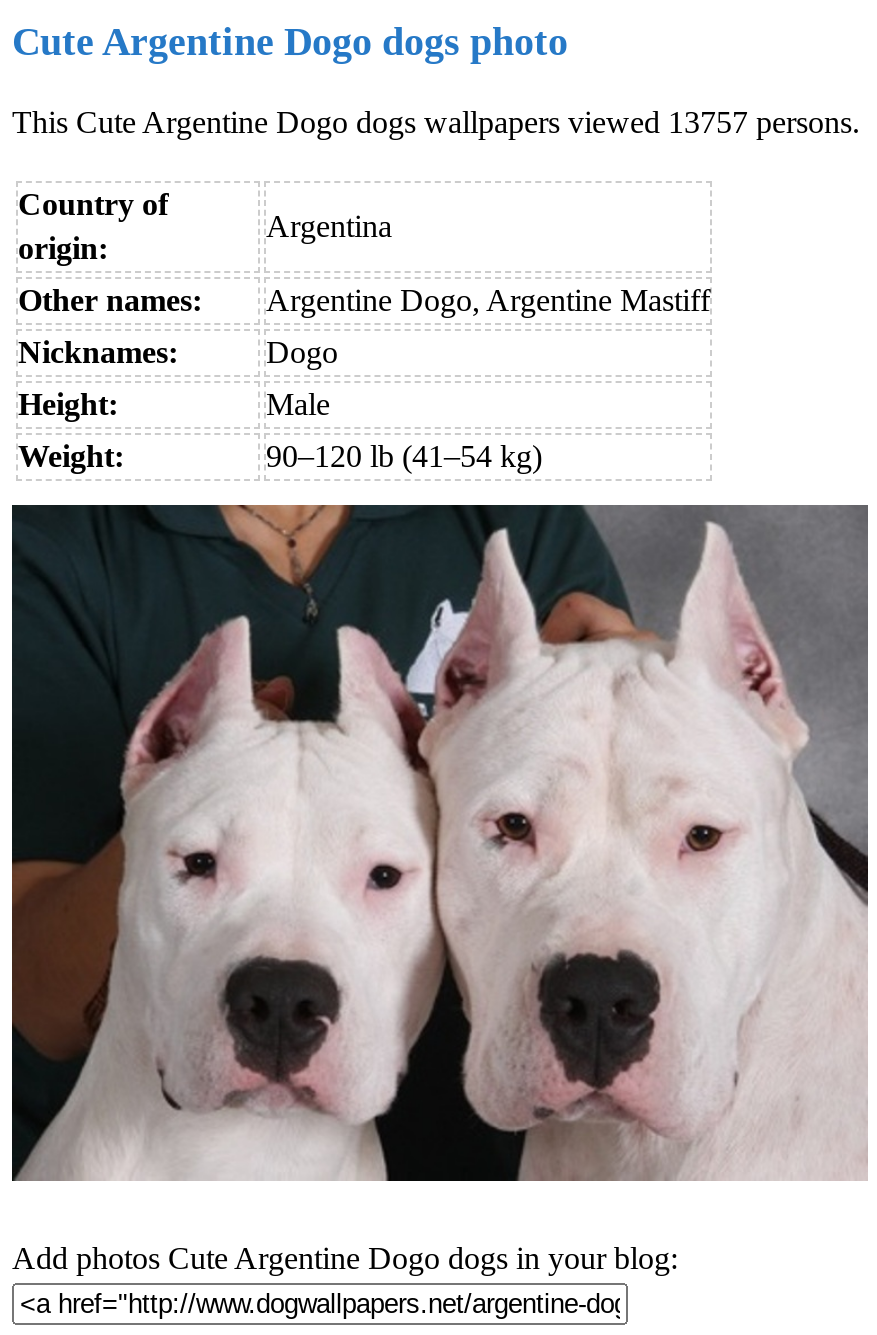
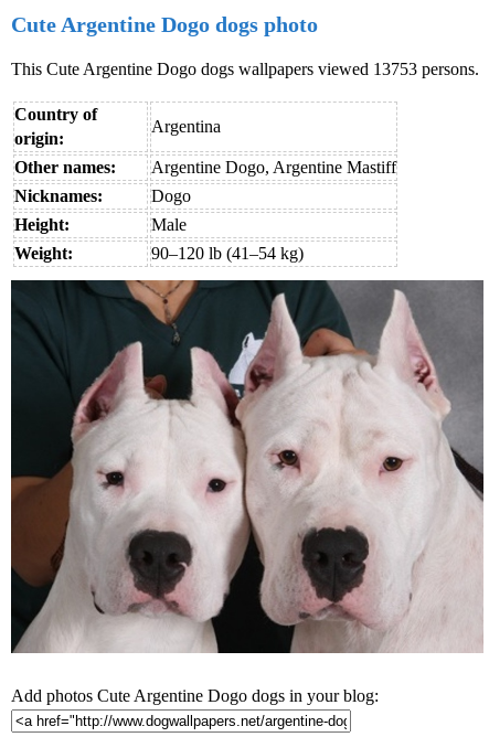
[12,104,860,138] This Cute Argentine Dogo dogs wallpapers viewed 13757 persons. -> [11,59,479,78] This Cute Argentine Dogo dogs wallpapers viewed 13753 persons.

